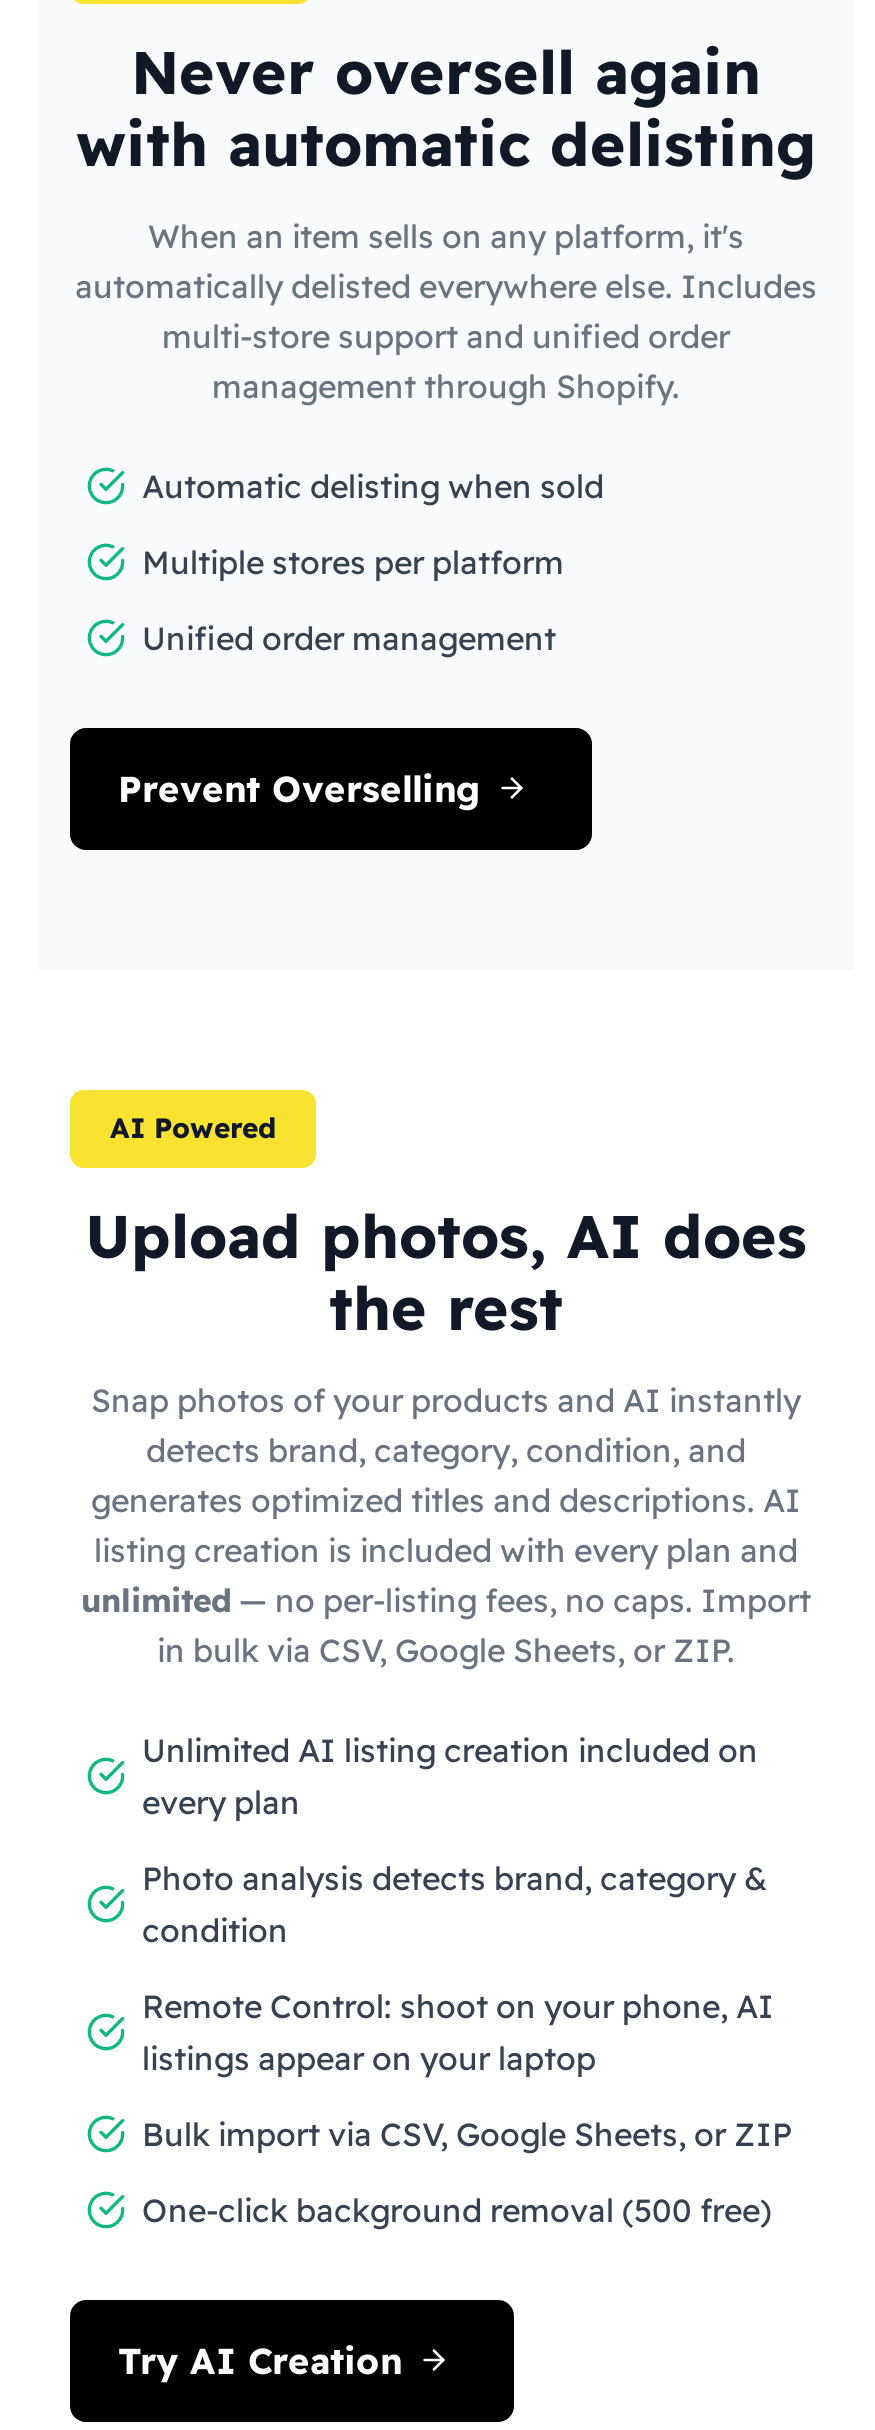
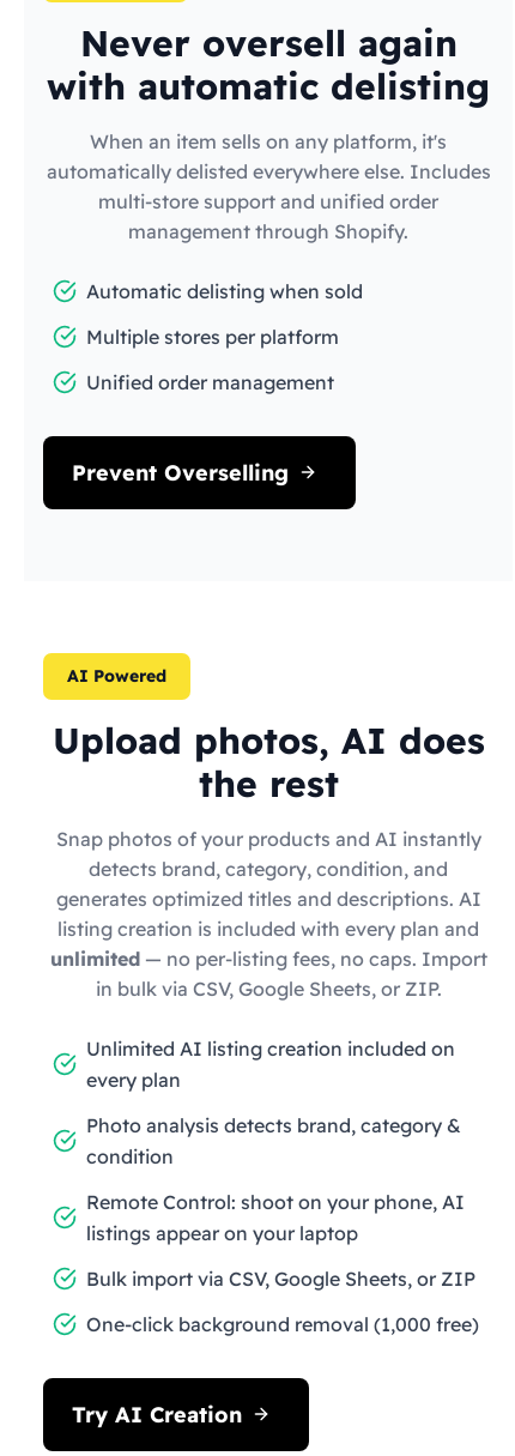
[142,2190,772,2230] One-click background removal (500 free) -> [86,1312,479,1336] One-click background removal (1,000 free)

